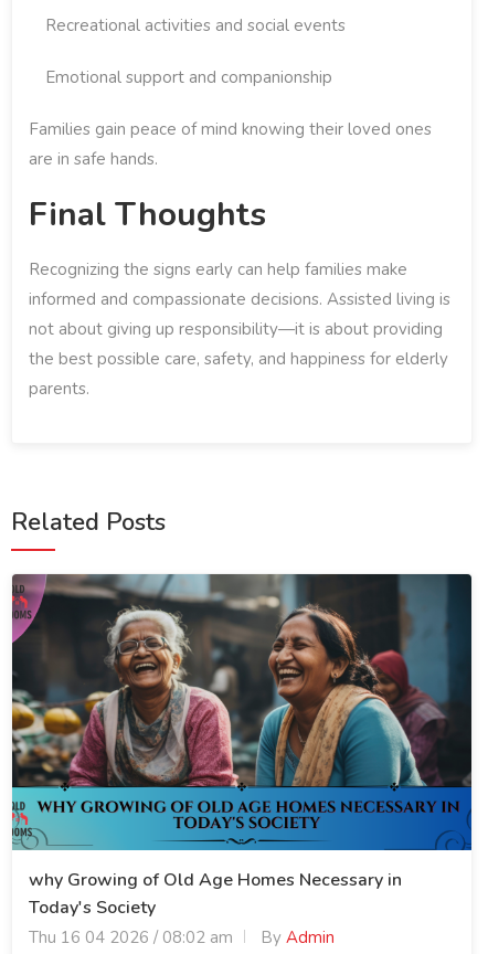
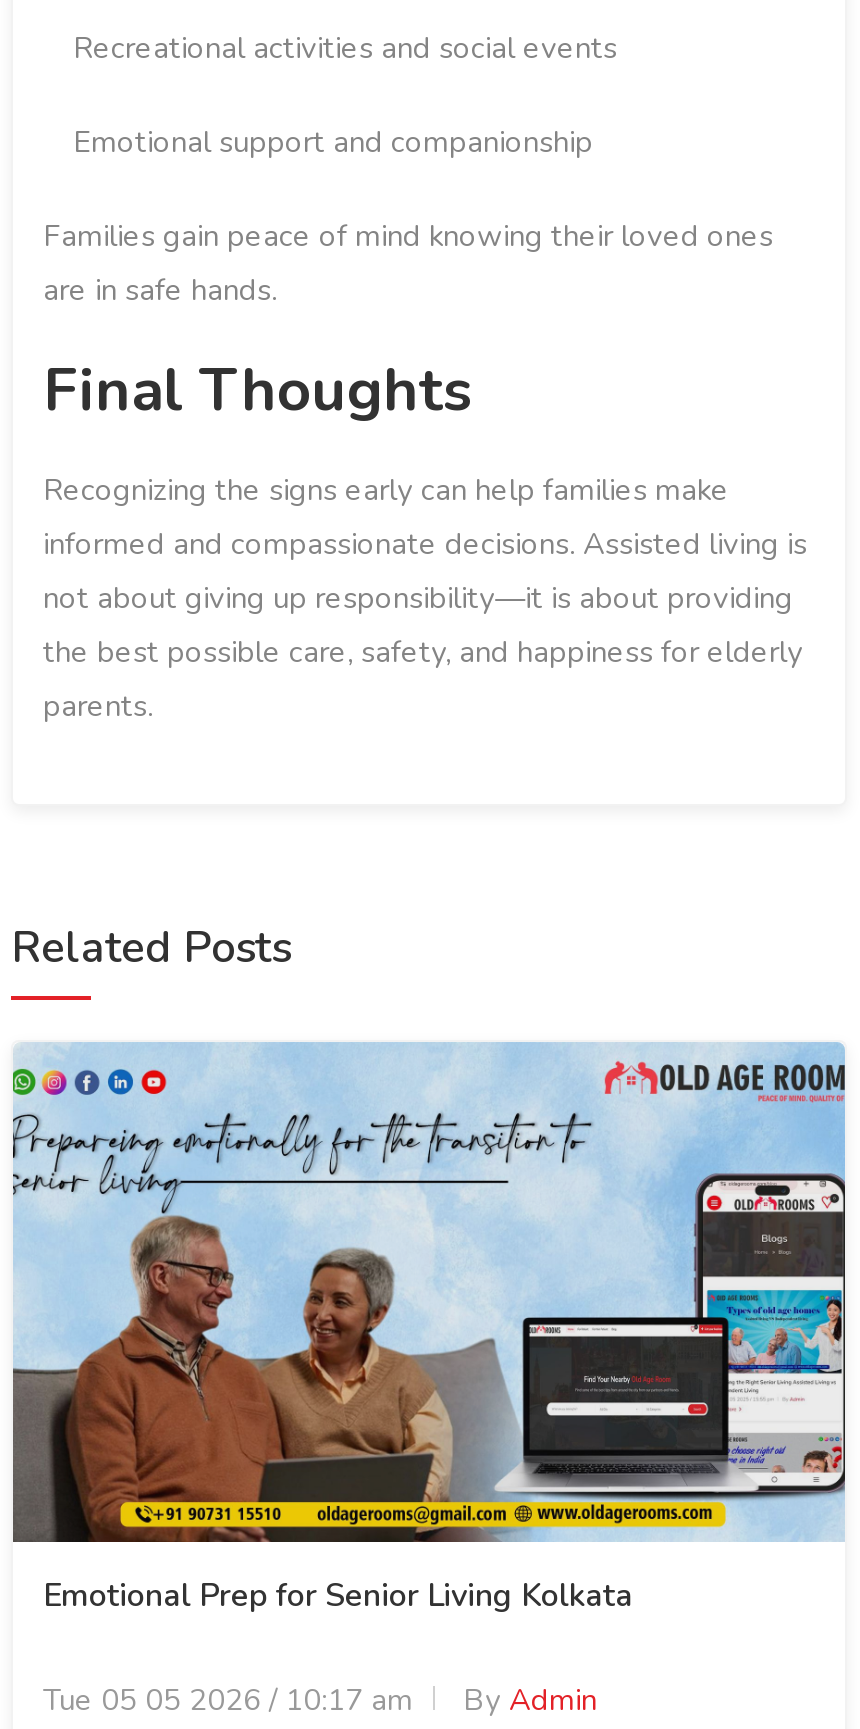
[11,573,473,948] [image] | why Growing of Old Age Homes Necessary in | Today's Society | Thu 16 04 2026 / 08:02 am -> [11,1042,847,1720] [image] | Emotional Prep for Senior Living Kolkata | Tue 05 05 2026 / 10:17 am

